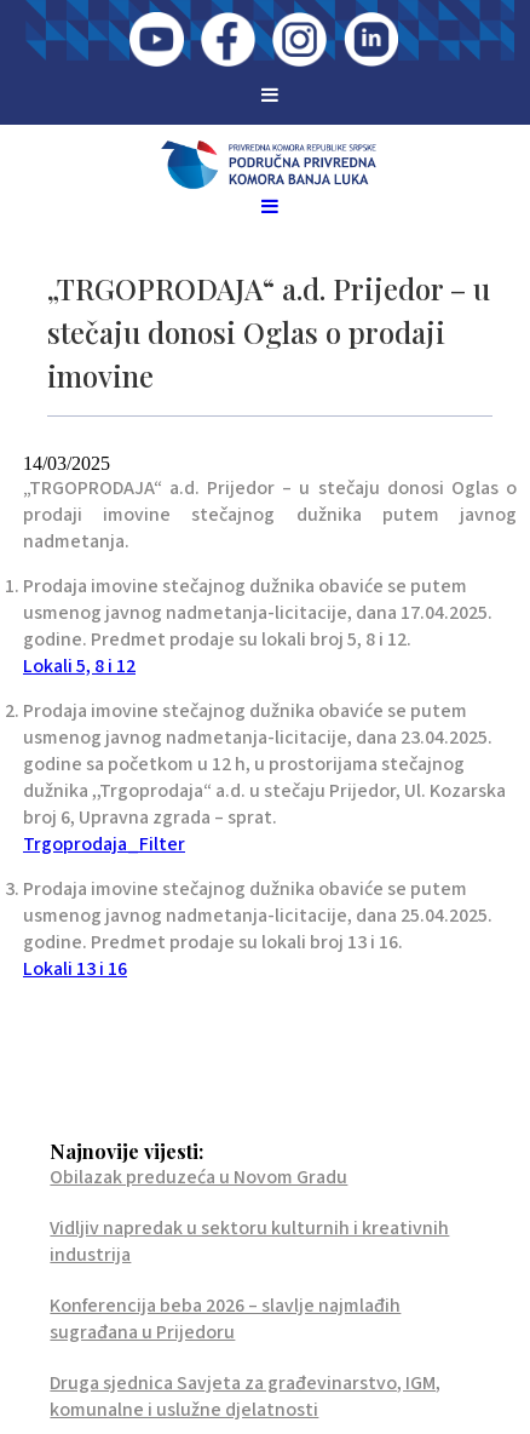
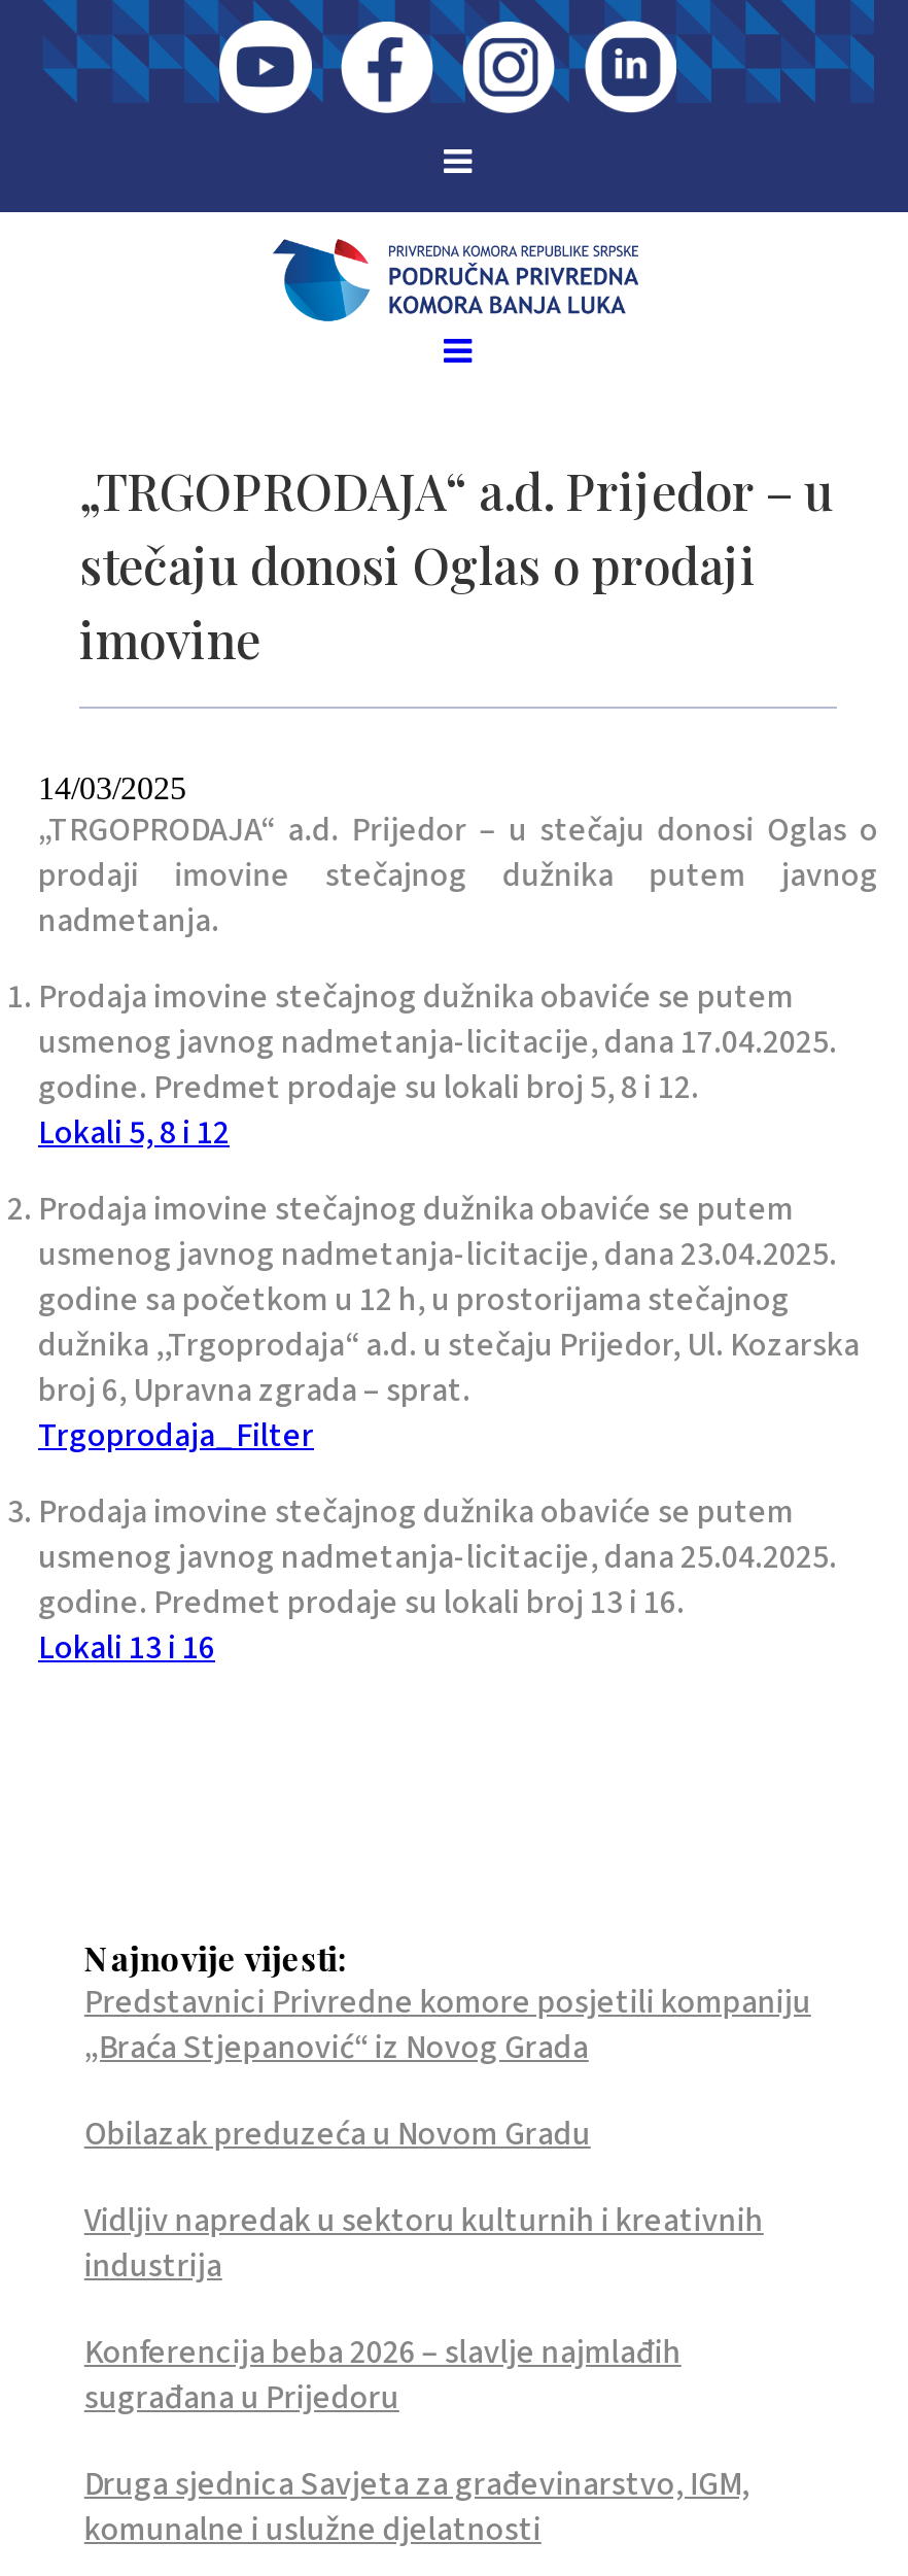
none -> [84,1980,811,2070] Predstavnici Privredne komore posjetili kompaniju | „Braća Stjepanović“ iz Novog Grada

